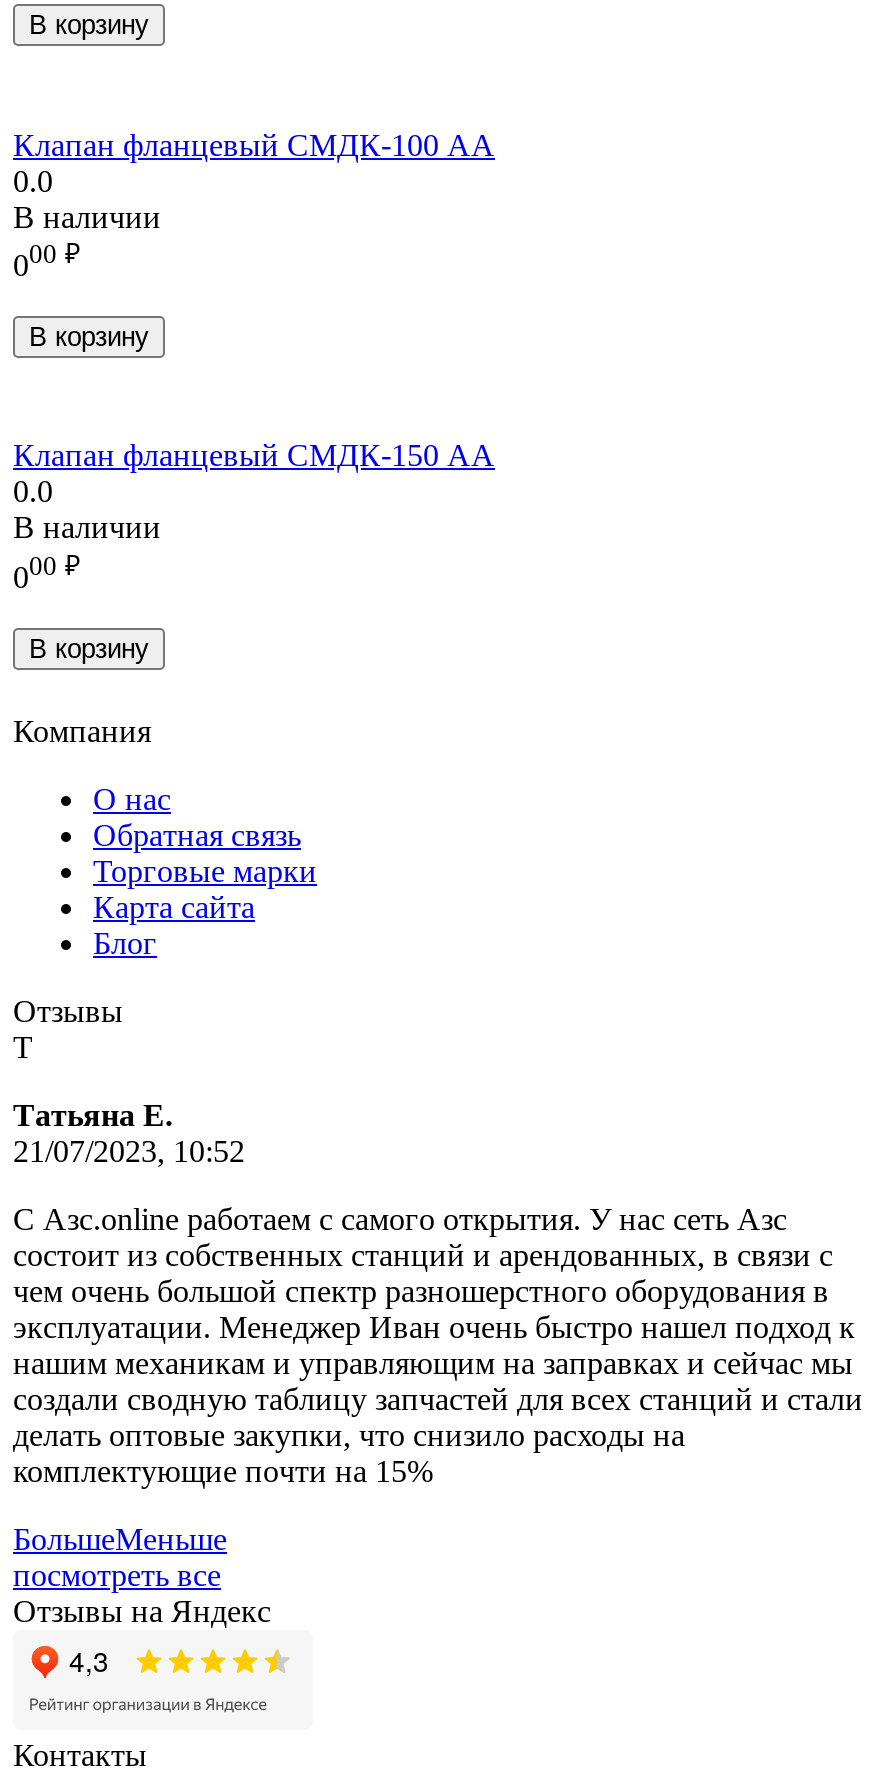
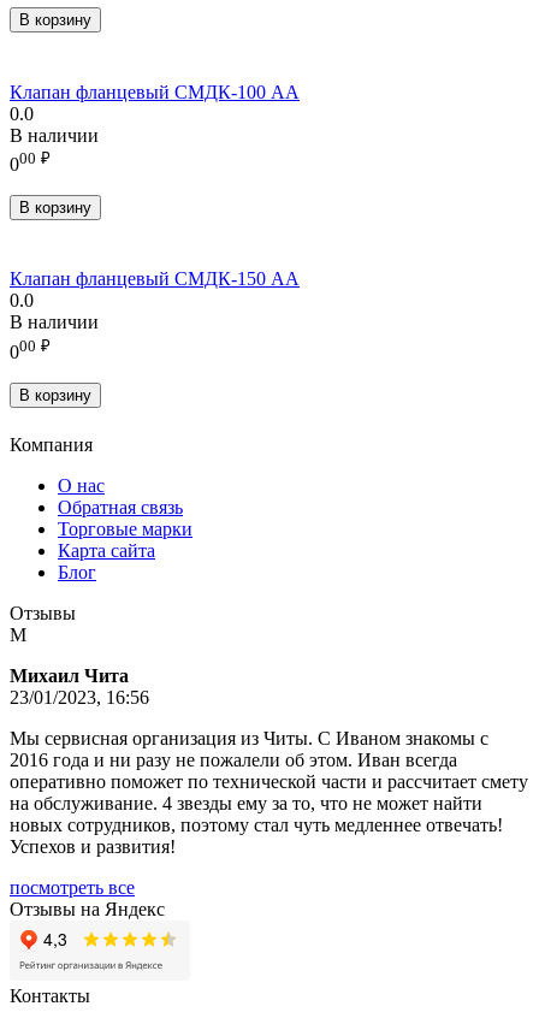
[13,1030,863,1556] Т | Татьяна Е. | 21/07/2023, 10:52 | С Азс.online работаем с самого открытия. У нас сеть Азс | состоит из собственных станций и арендованных, в связи с | чем очень большой спектр разношерстного оборудования в | эксплуатации. Менеджер Иван очень быстро нашел подход к | нашим механикам и управляющим на заправках и сейчас мы | создали сводную таблицу запчастей для всех станций и стали | делать оптовые закупки, что снизило расходы на | комплектующие почти на 15% | БольшеМеньше -> [10,625,528,857] М | Михаил Чита | 23/01/2023, 16:56 | Мы сервисная организация из Читы. С Иваном знакомы с | 2016 года и ни разу не пожалели об этом. Иван всегда | оперативно поможет по технической части и рассчитает смету | на обслуживание. 4 звезды ему за то, что не может найти | новых сотрудников, поэтому стал чуть медленнее отвечать! | Успехов и развития!

